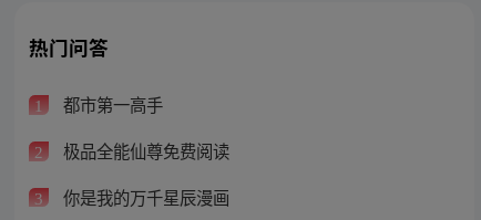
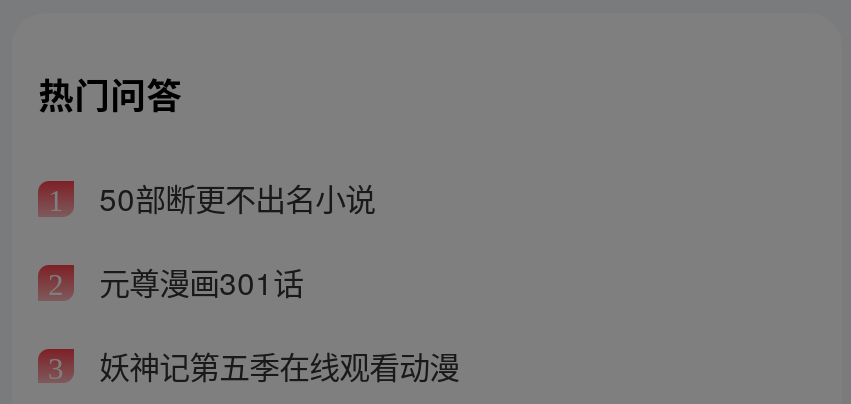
[58,92,162,117] 都市第一高手 -> [91,176,375,220] 50部断更不出名小说
[58,138,229,163] 极品全能仙尊免费阅读 -> [91,259,303,303] 元尊漫画301话
[58,184,229,209] 你是我的万千星辰漫画 -> [91,342,459,386] 妖神记第五季在线观看动漫

